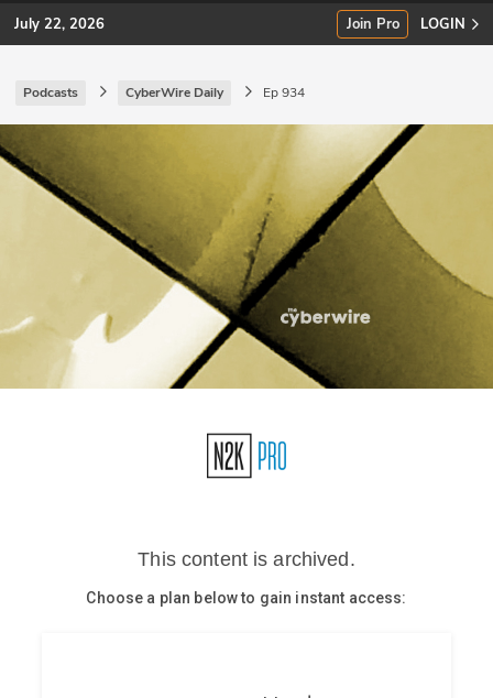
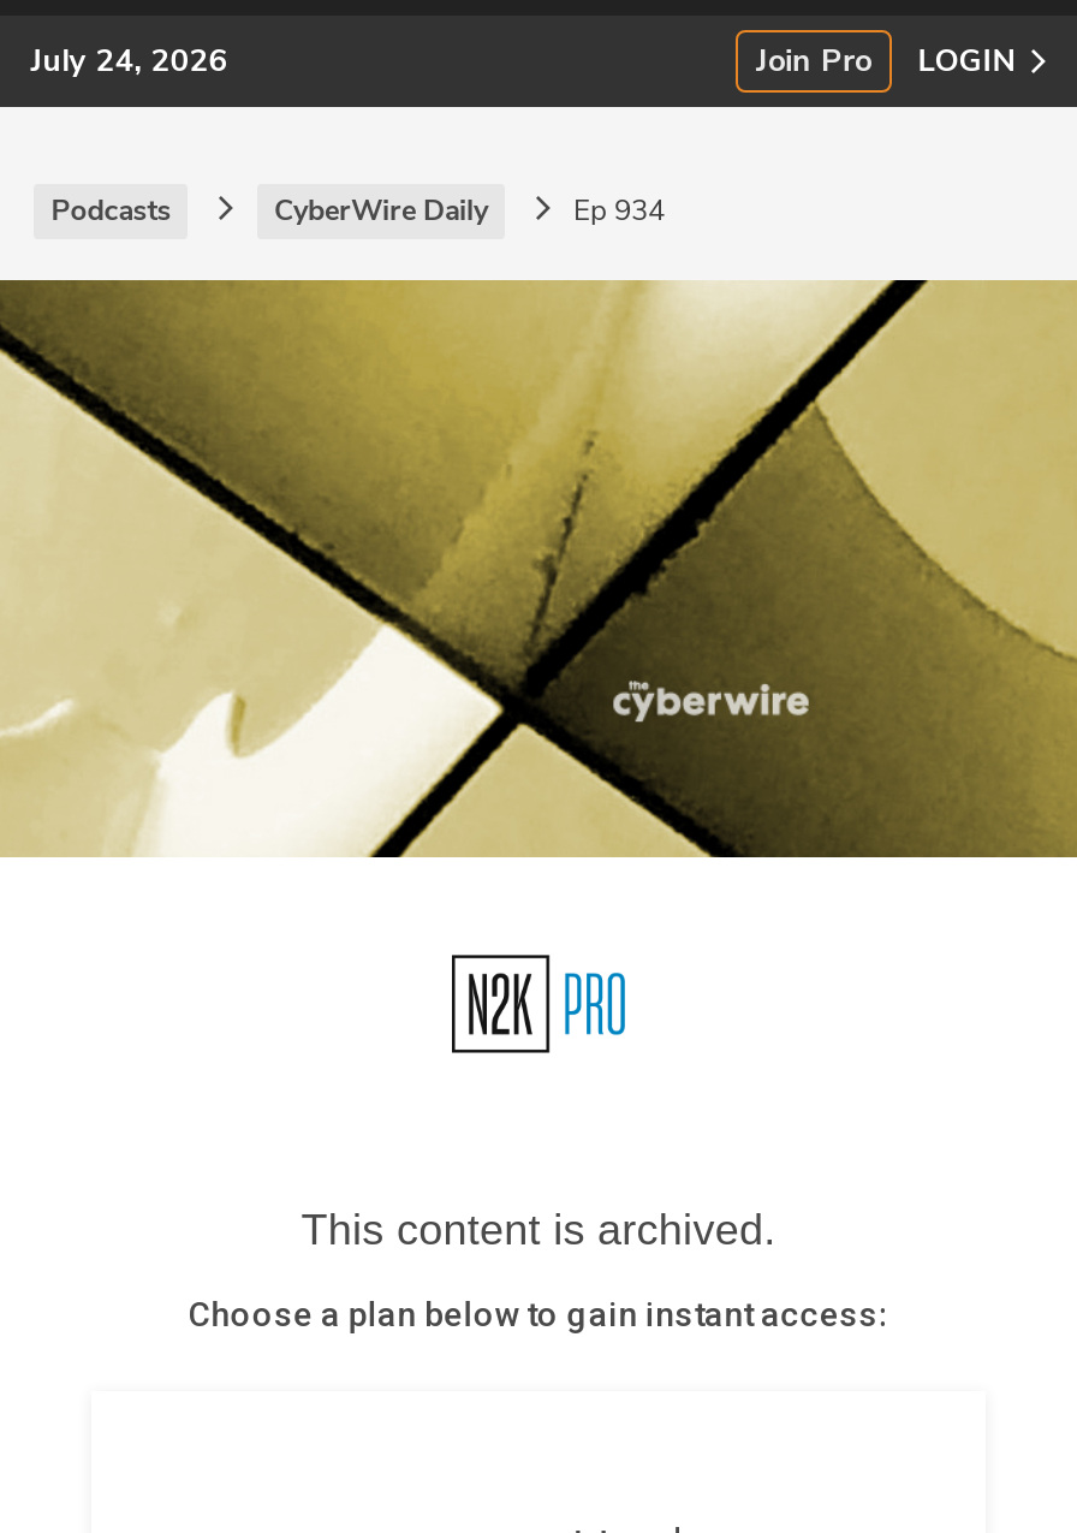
[14,14,104,34] July 22, 2026 -> [31,38,228,82] July 24, 2026

